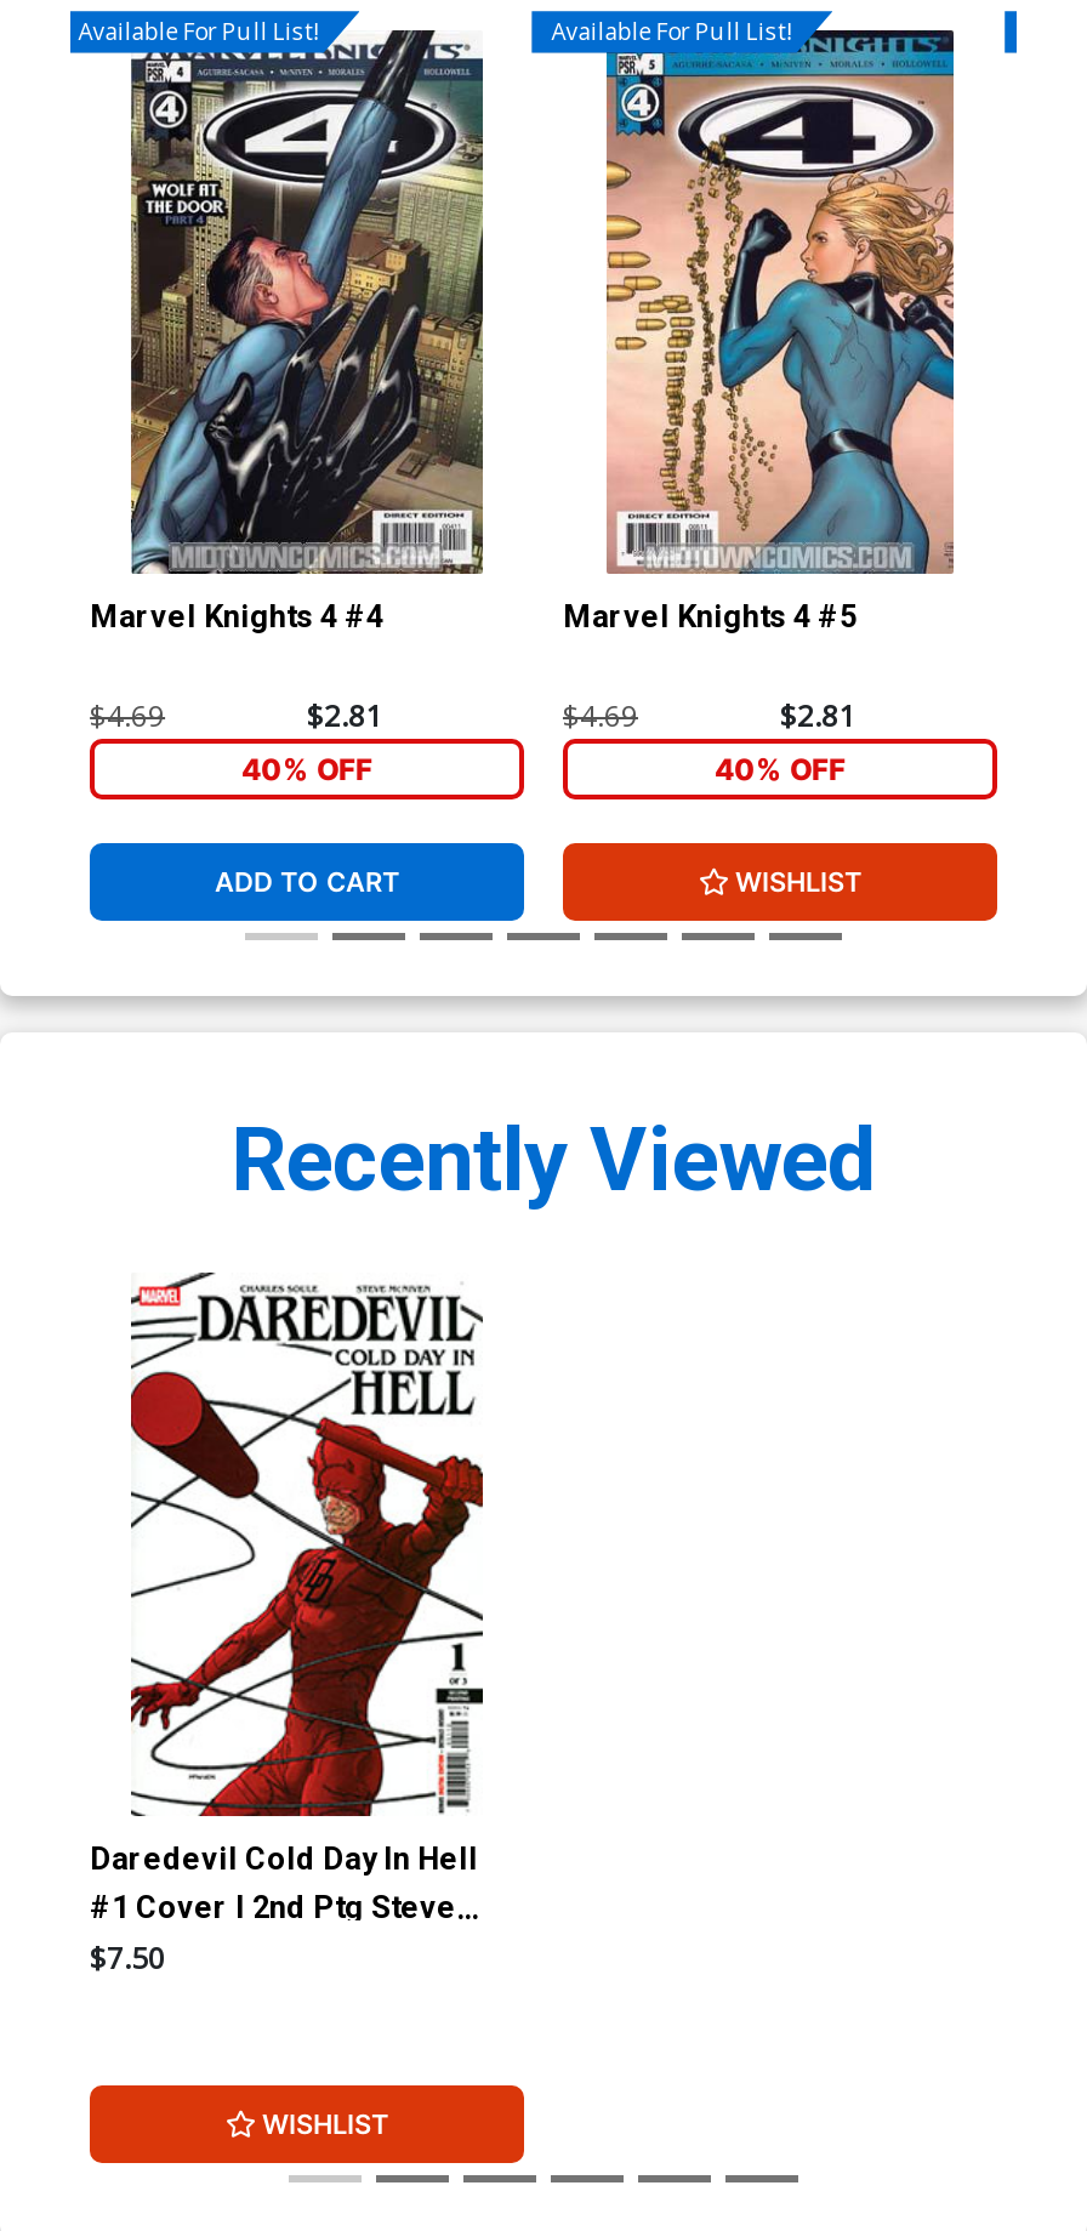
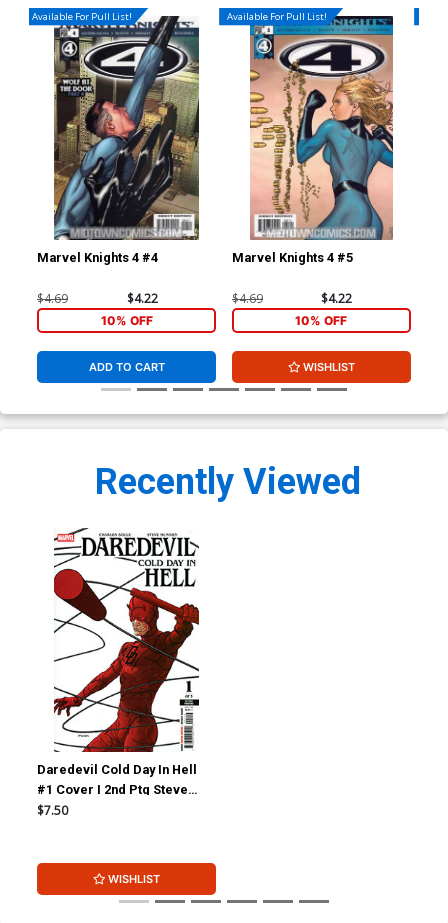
[307,696,382,737] $2.81 -> [126,290,157,307] $4.22
[780,696,855,737] $2.81 -> [321,290,352,307] $4.22
[241,751,372,787] 40% OFF -> [100,313,152,328] 10% OFF
[715,751,846,787] 40% OFF -> [295,313,347,328] 10% OFF

